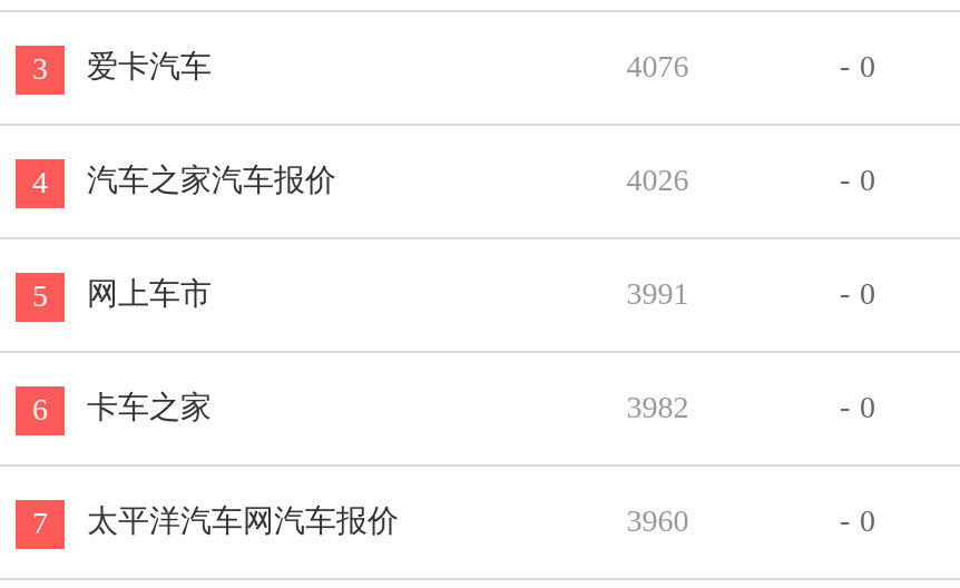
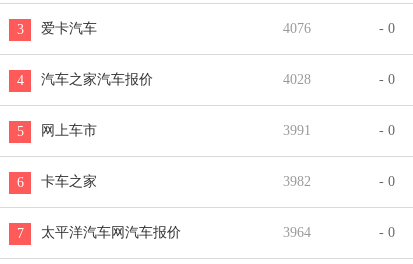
[626,163,689,197] 4026 -> [283,72,311,87] 4028
[626,504,689,537] 3960 -> [283,225,311,240] 3964

